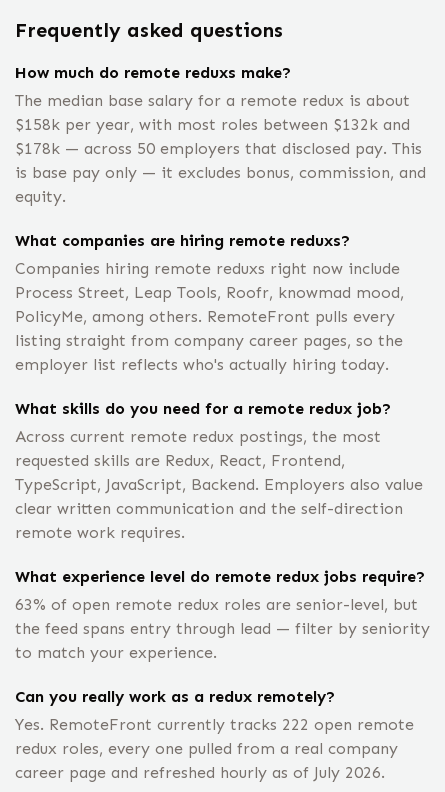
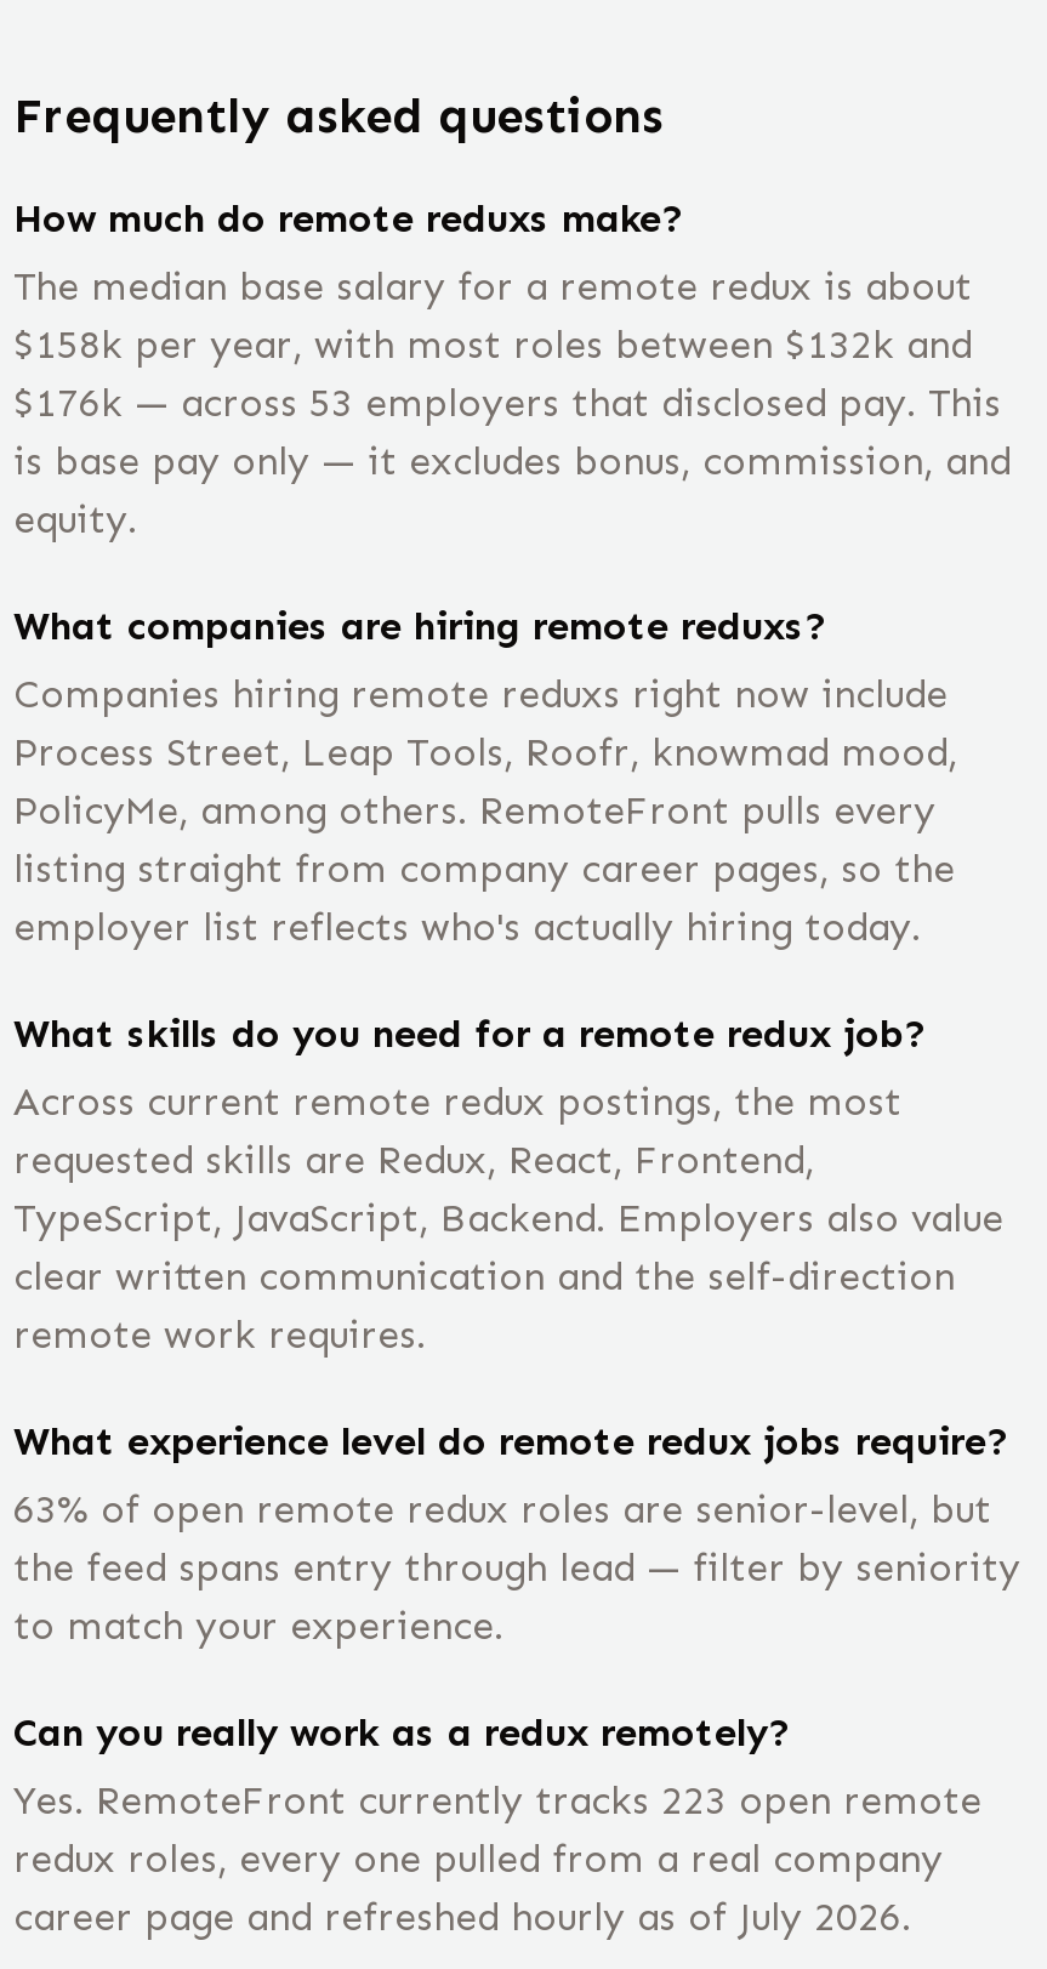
[15,139,422,158] $178k — across 50 employers that disclosed pay. This -> [13,380,1001,426] $176k — across 53 employers that disclosed pay. This
[15,715,414,734] Yes. RemoteFront currently tracks 222 open remote -> [13,1777,981,1823] Yes. RemoteFront currently tracks 223 open remote

